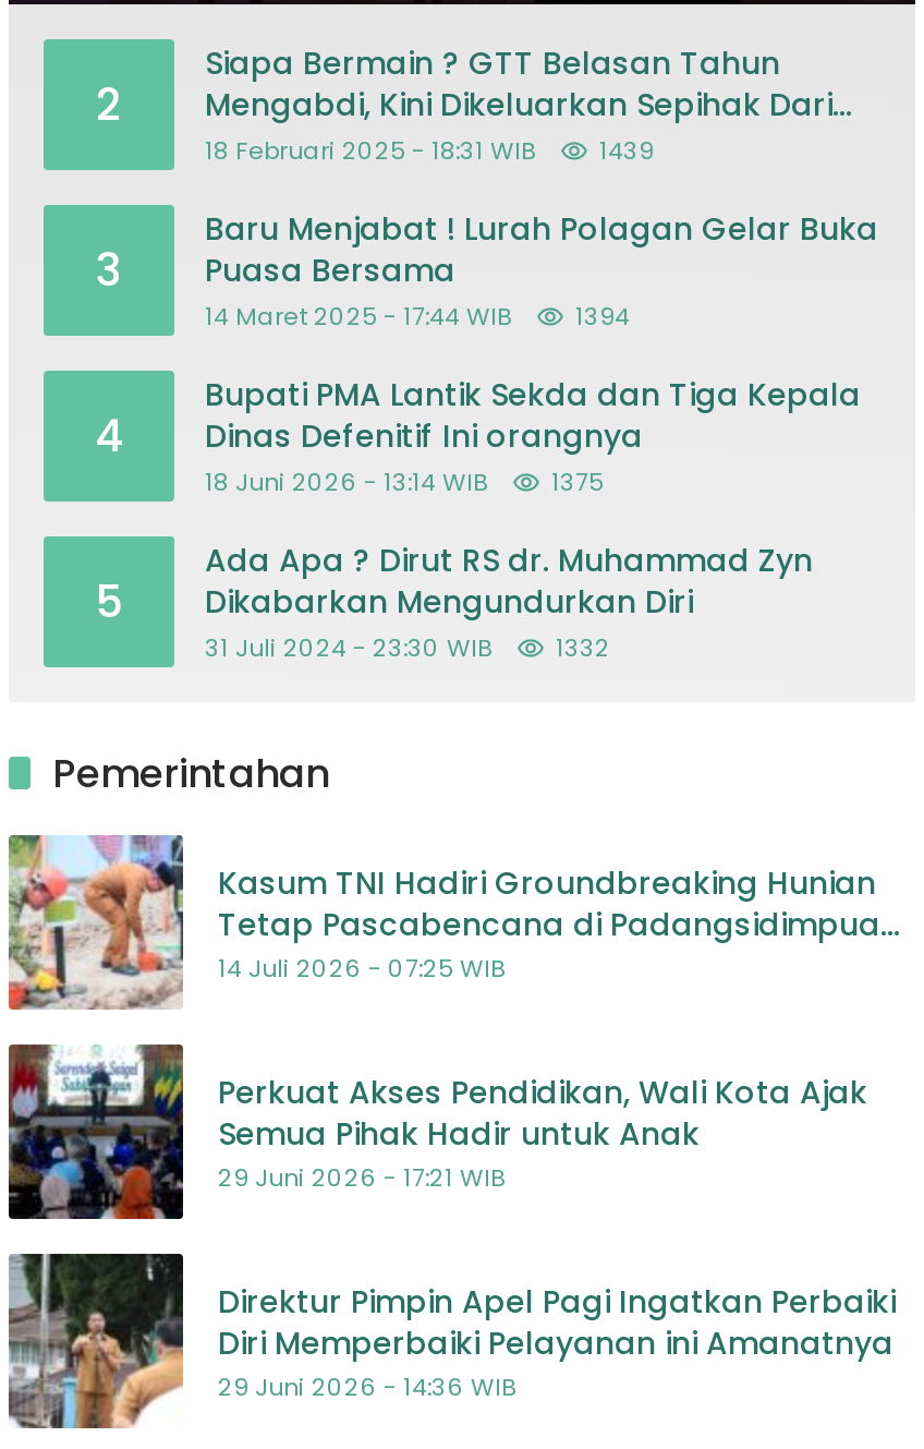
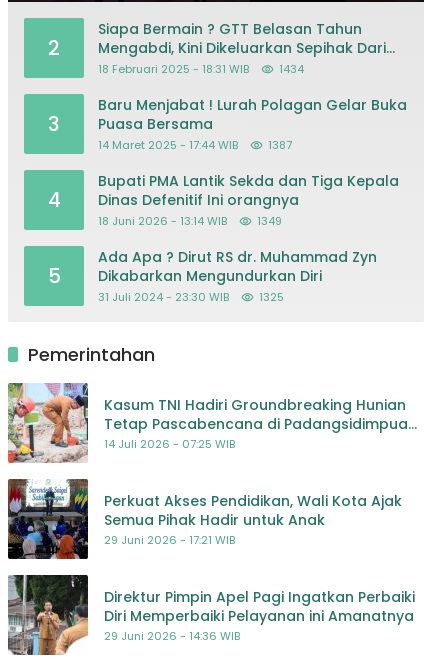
[599,133,654,168] 1439 -> [279,61,304,77] 1434
[205,299,630,334] 14 Maret 2025 - 17:44 WIB 1394 -> [98,137,292,153] 14 Maret 2025 - 17:44 WIB 1387
[205,464,604,499] 18 Juni 2026 - 13:14 WIB 1375 -> [98,213,282,229] 18 Juni 2026 - 13:14 WIB 1349
[205,630,610,665] 31 Juli 2024 - 23:30 WIB 1332 -> [98,289,284,305] 31 Juli 2024 - 23:30 WIB 1325

